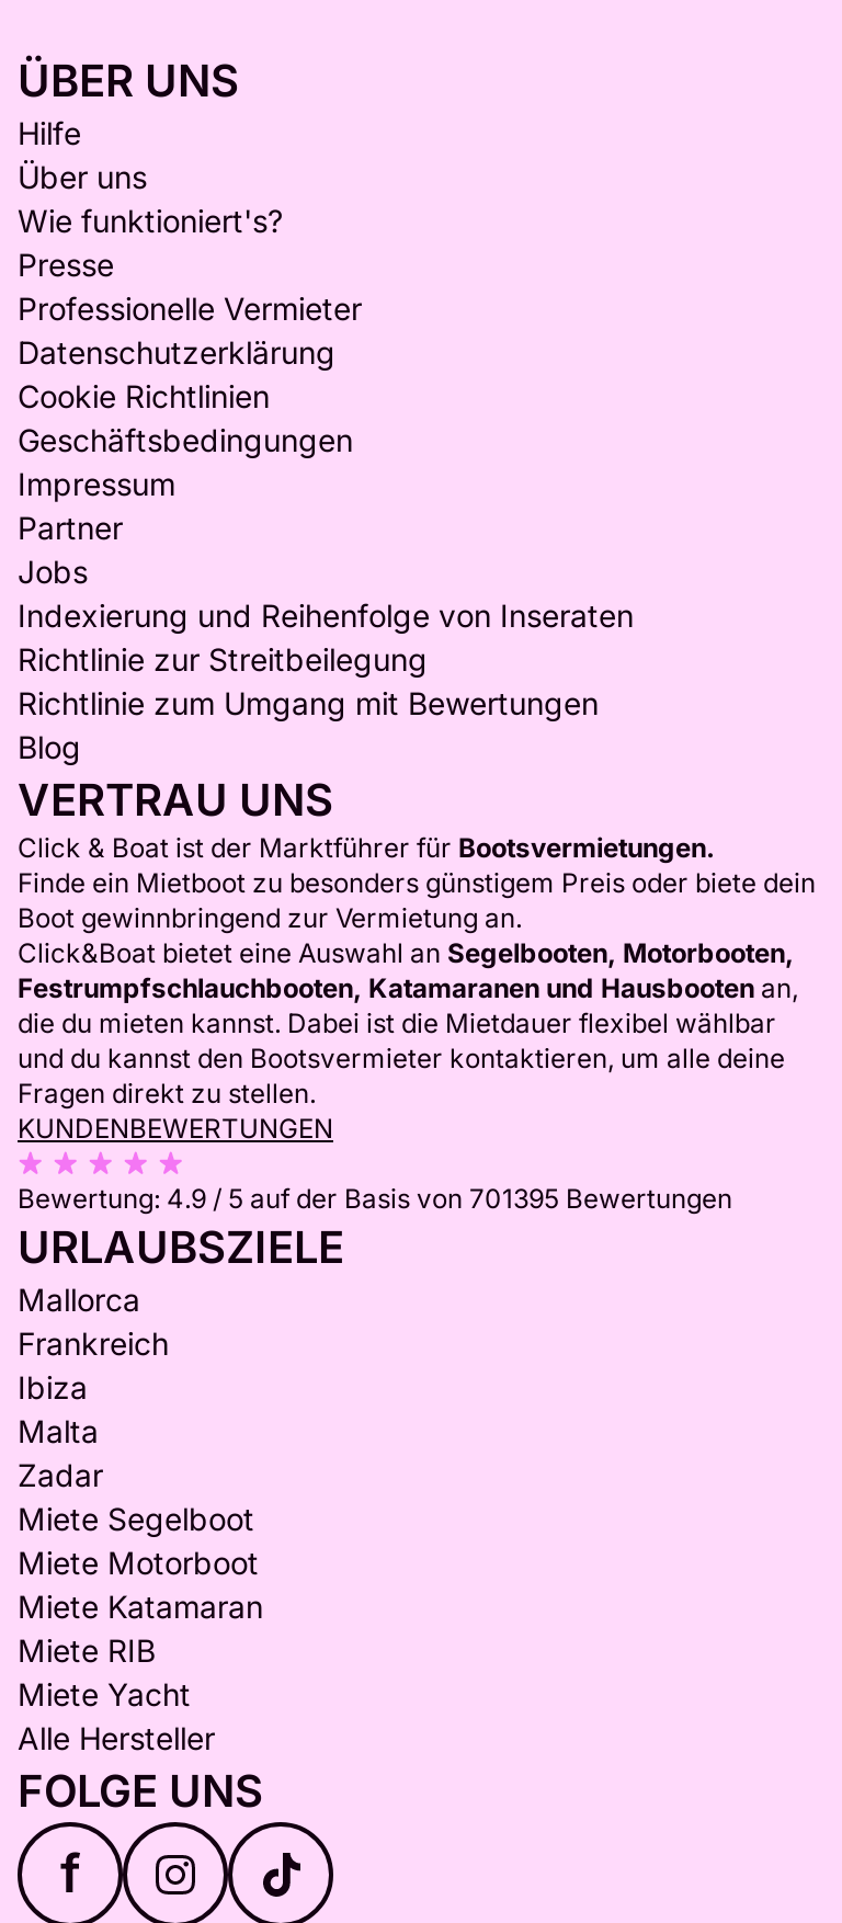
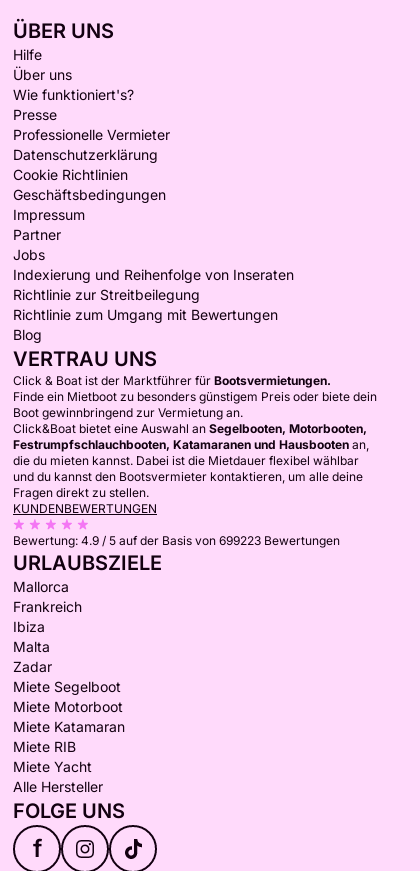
[18,1182,732,1215] Bewertung: 4.9 / 5 auf der Basis von 701395 Bewertungen -> [13,533,340,548] Bewertung: 4.9 / 5 auf der Basis von 699223 Bewertungen

